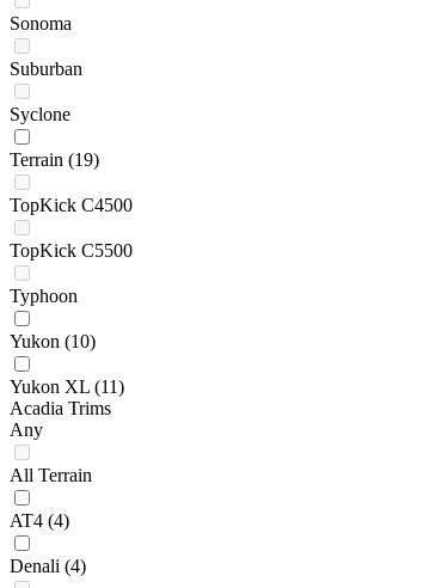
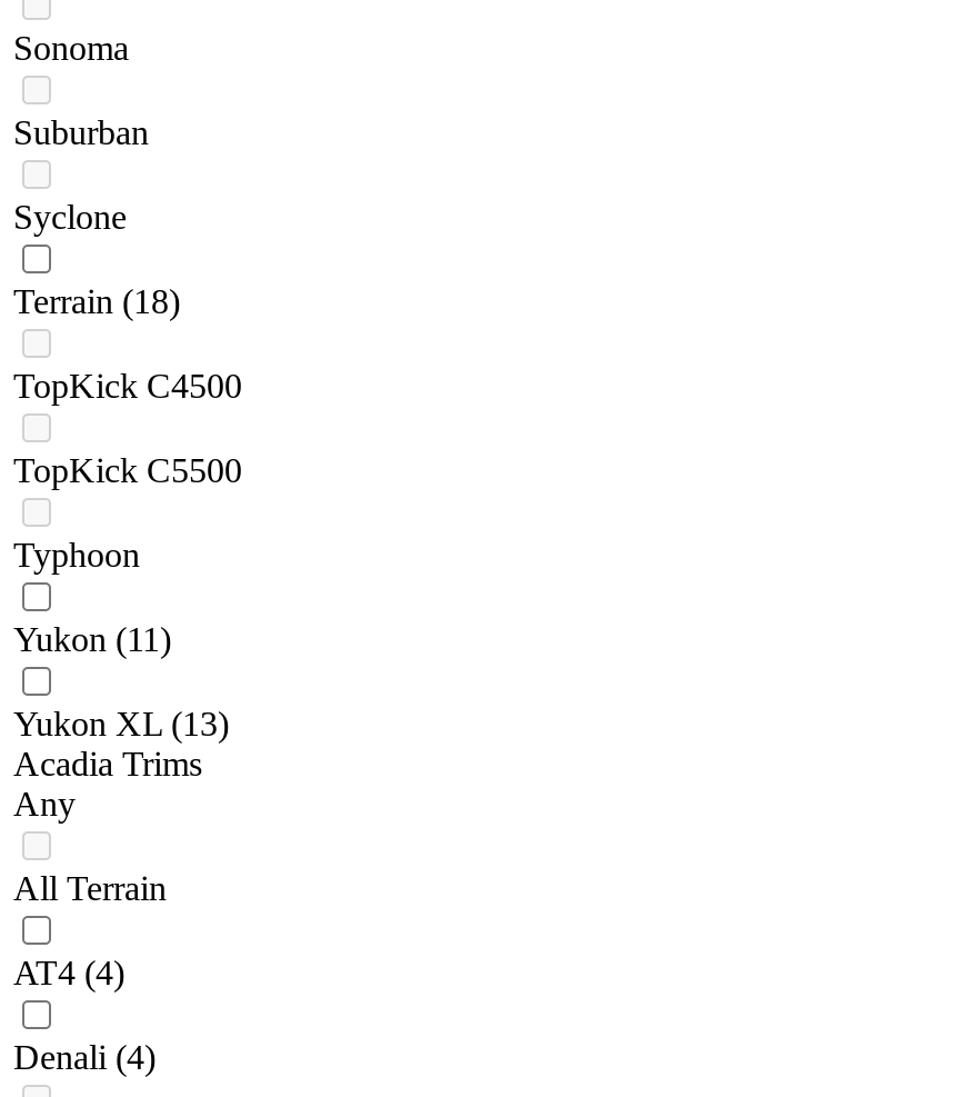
[10,150,99,170] Terrain (19) -> [13,283,180,321] Terrain (18)
[10,332,96,352] Yukon (10) -> [13,621,171,659] Yukon (11)
[10,377,124,397] Yukon XL (11) -> [13,706,229,743] Yukon XL (13)

